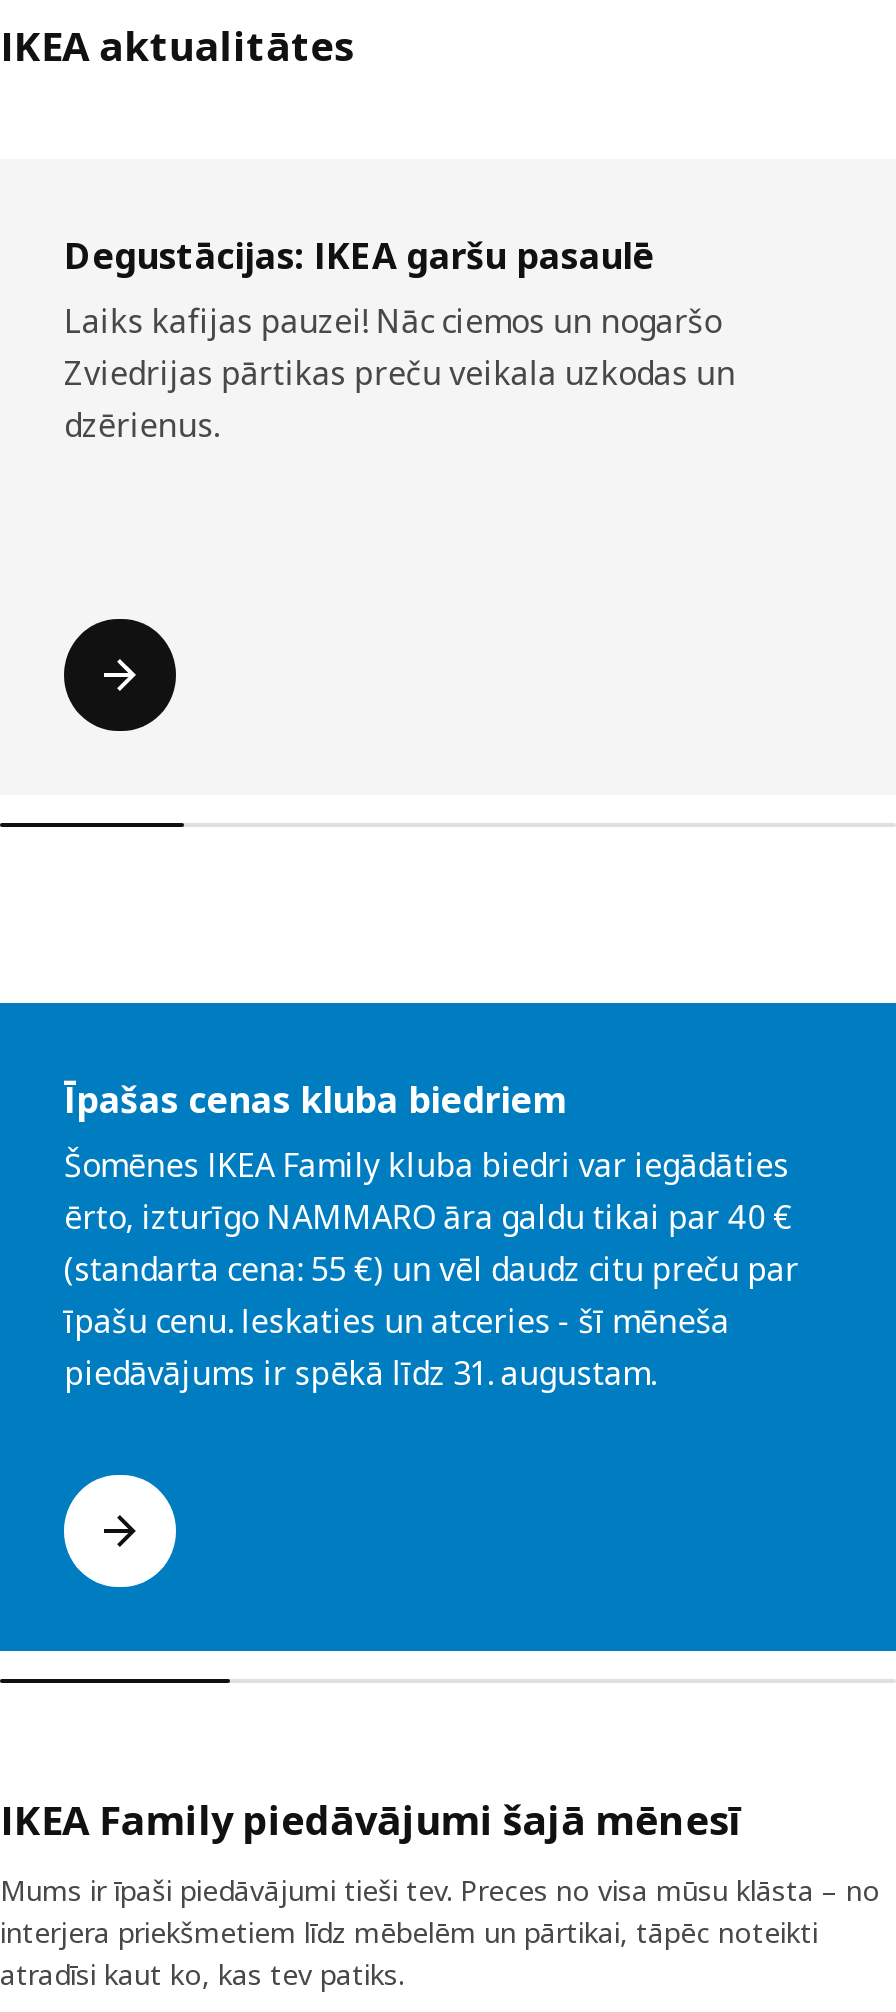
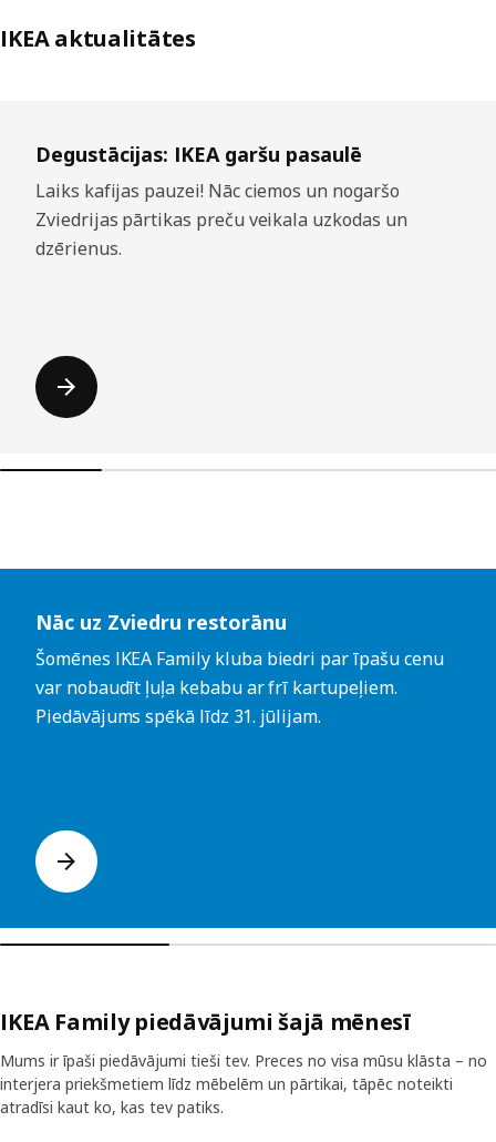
[64,1075,799,1395] Īpašas cenas kluba biedriem | Šomēnes IKEA Family kluba biedri var iegādāties | ērto, izturīgo NAMMARO āra galdu tikai par 40 € | (standarta cena: 55 €) un vēl daudz citu preču par | īpašu cenu. Ieskaties un atceries - šī mēneša | piedāvājums ir spēkā līdz 31. augustam. -> [35,609,443,729] Nāc uz Zviedru restorānu | Šomēnes IKEA Family kluba biedri par īpašu cenu | var nobaudīt ļuļa kebabu ar frī kartupeļiem. | Piedāvājums spēkā līdz 31. jūlijam.

